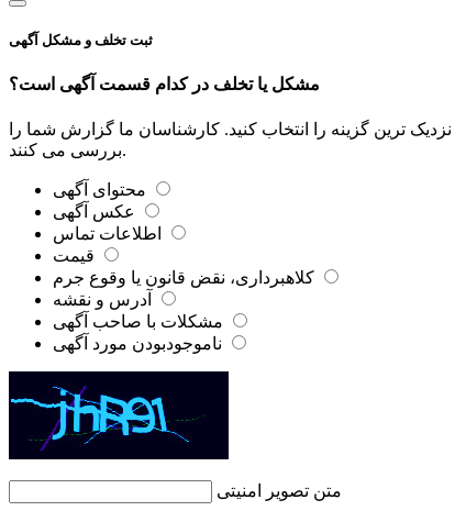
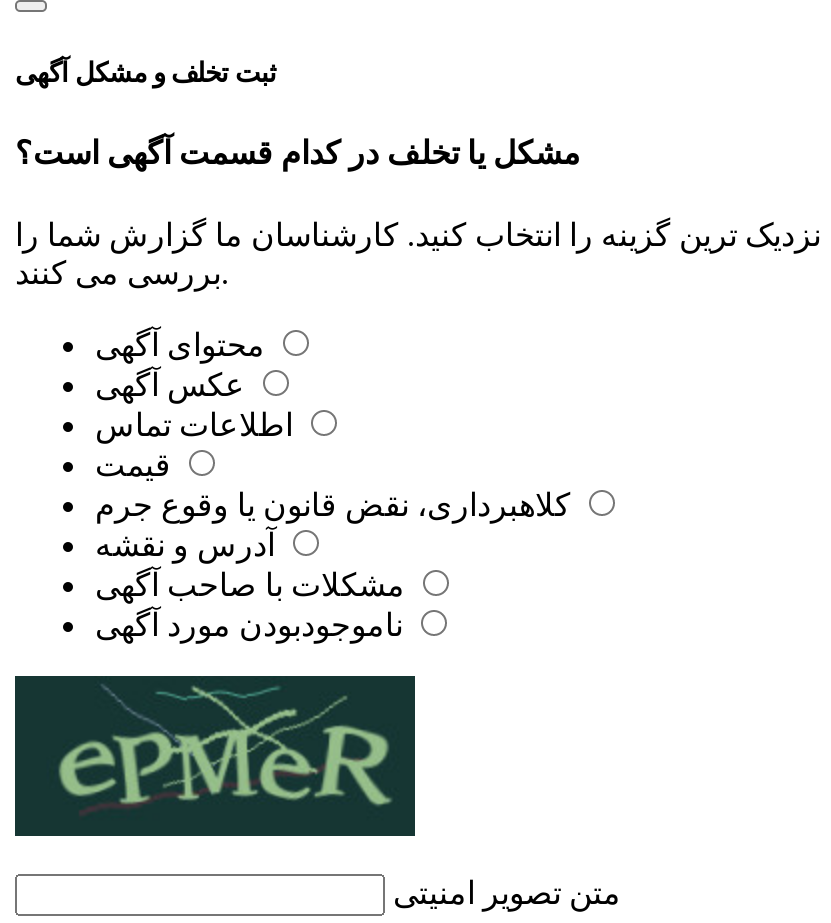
[9,371,229,459] [image] -> [15,676,415,836] [image]

